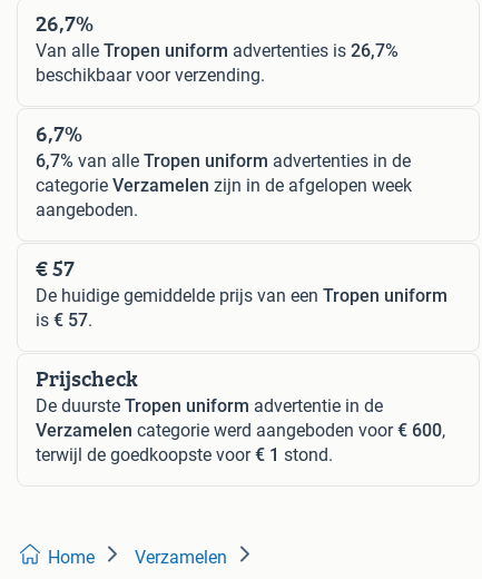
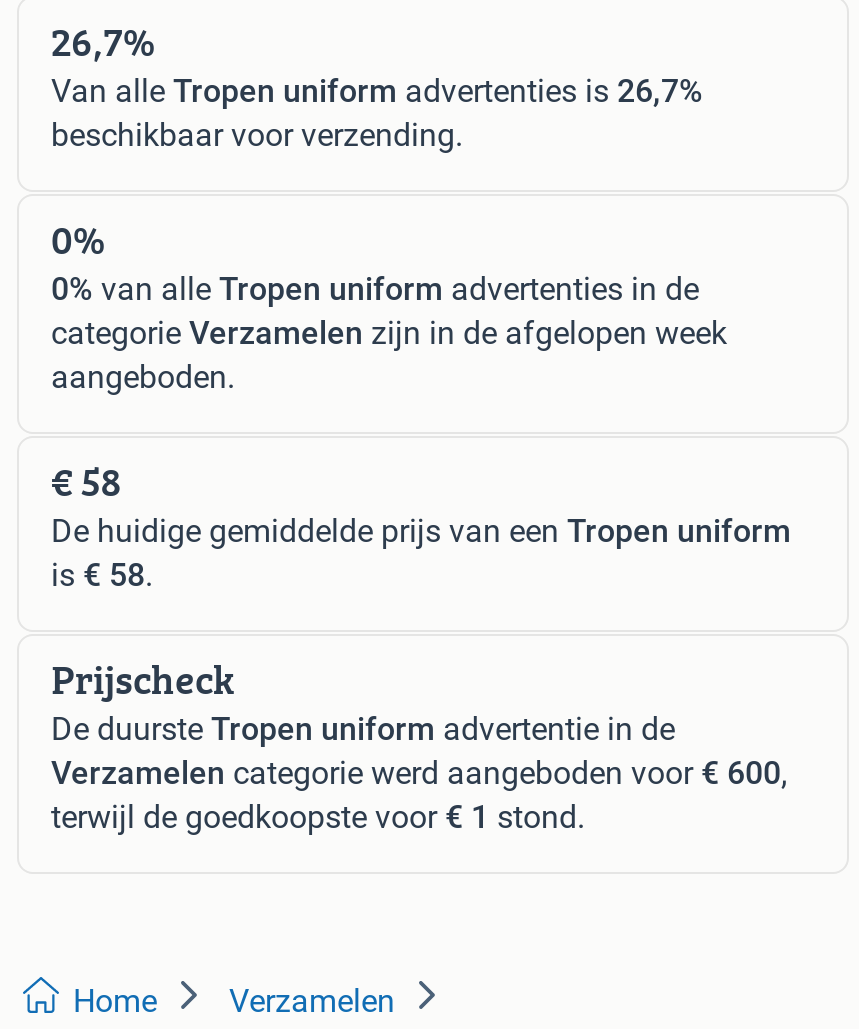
[36,116,82,149] 6,7% -> [51,209,105,267] 0%
[36,150,411,171] 6,7% van alle Tropen uniform advertenties in de -> [51,269,699,307] 0% van alle Tropen uniform advertenties in de
[36,251,75,283] € 57 -> [51,451,121,509] € 58
[36,309,92,330] is € 57. -> [51,555,153,593] is € 58.

